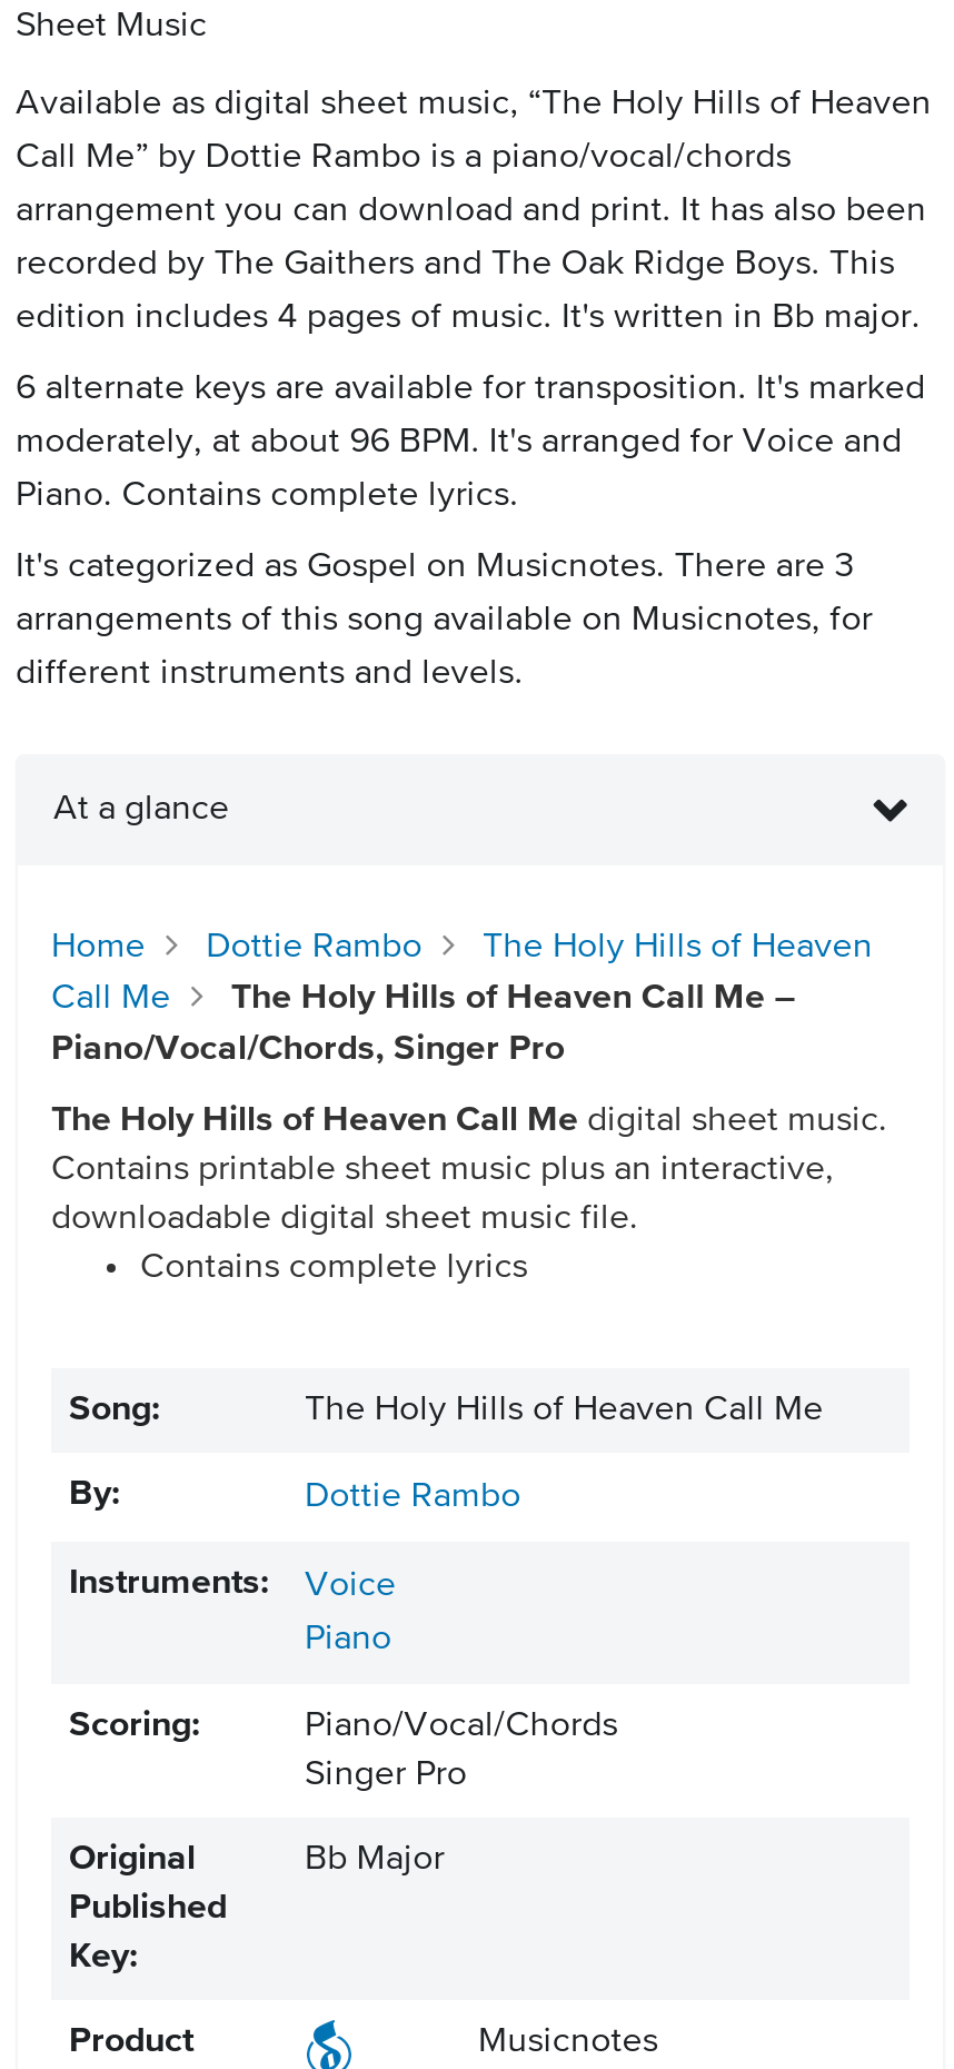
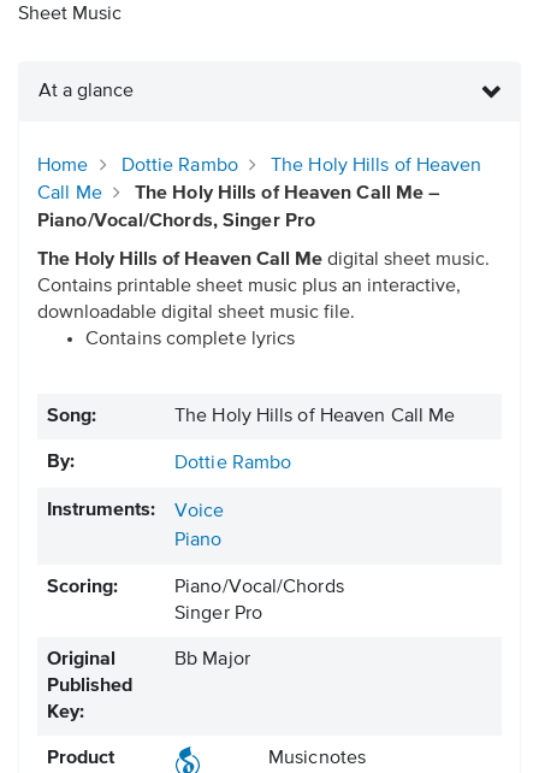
[16,87,932,693] Available as digital sheet music, “The Holy Hills of Heaven | Call Me” by Dottie Rambo is a piano/vocal/chords | arrangement you can download and print. It has also been | recorded by The Gaithers and The Oak Ridge Boys. This | edition includes 4 pages of music. It's written in Bb major. | 6 alternate keys are available for transposition. It's marked | moderately, at about 96 BPM. It's arranged for Voice and | Piano. Contains complete lyrics. | It's categorized as Gospel on Musicnotes. There are 3 | arrangements of this song available on Musicnotes, for | different instruments and levels. -> none

